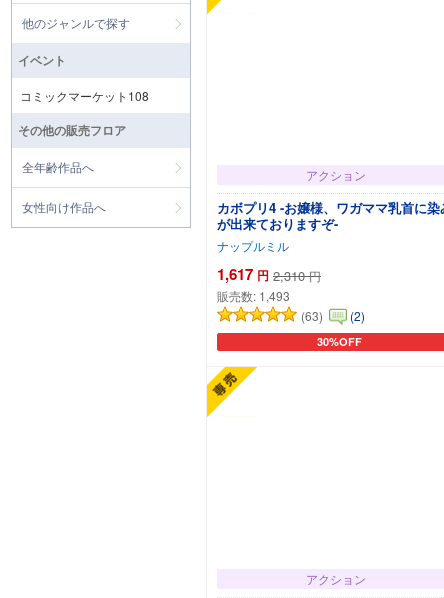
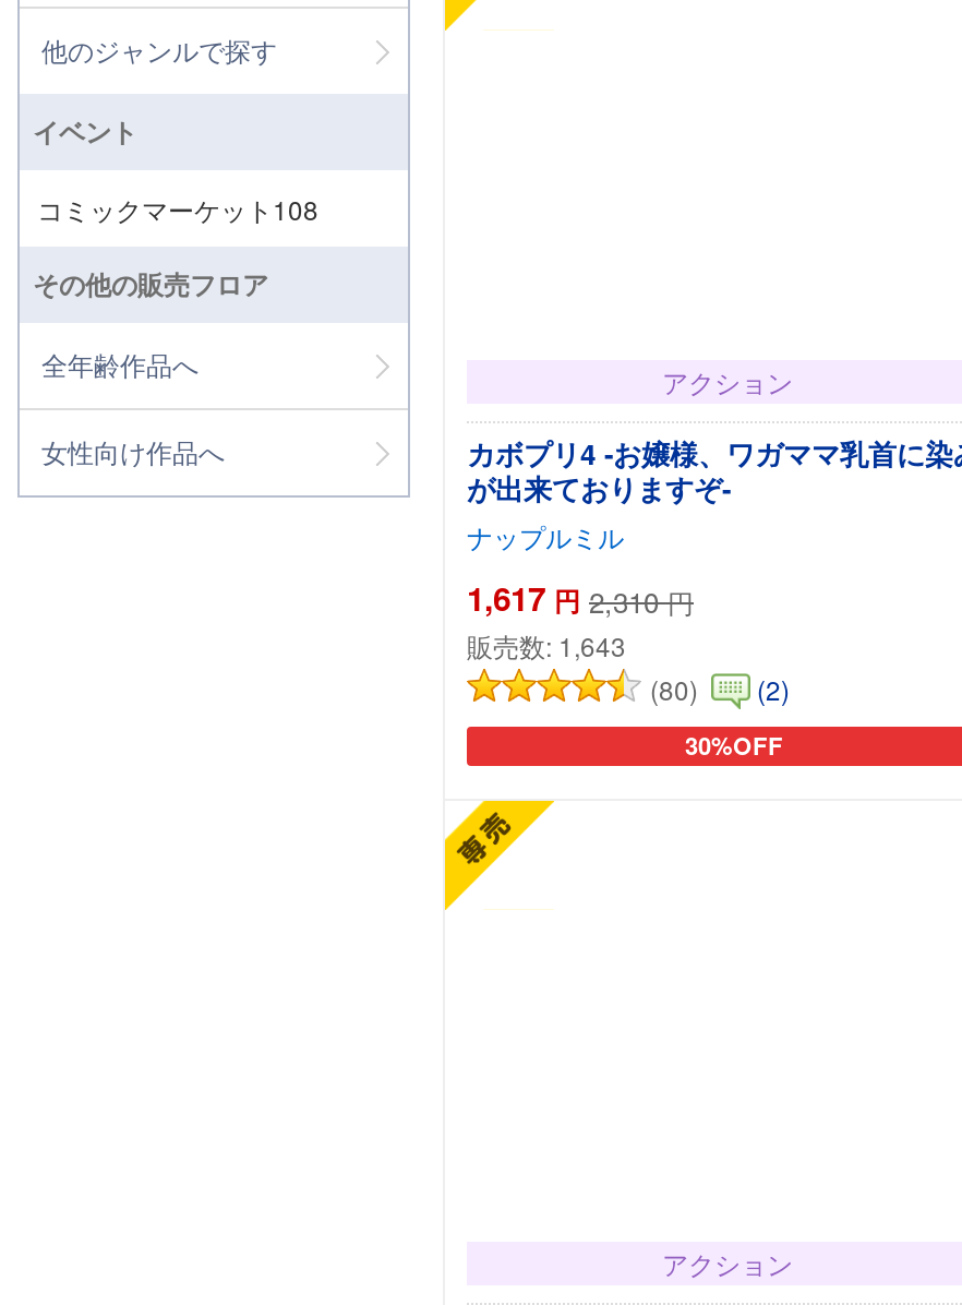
[217,287,290,304] 販売数: 1,493 -> [467,627,626,664] 販売数: 1,643
[301,307,365,324] (63) (2) -> [650,670,790,708] (80) (2)

